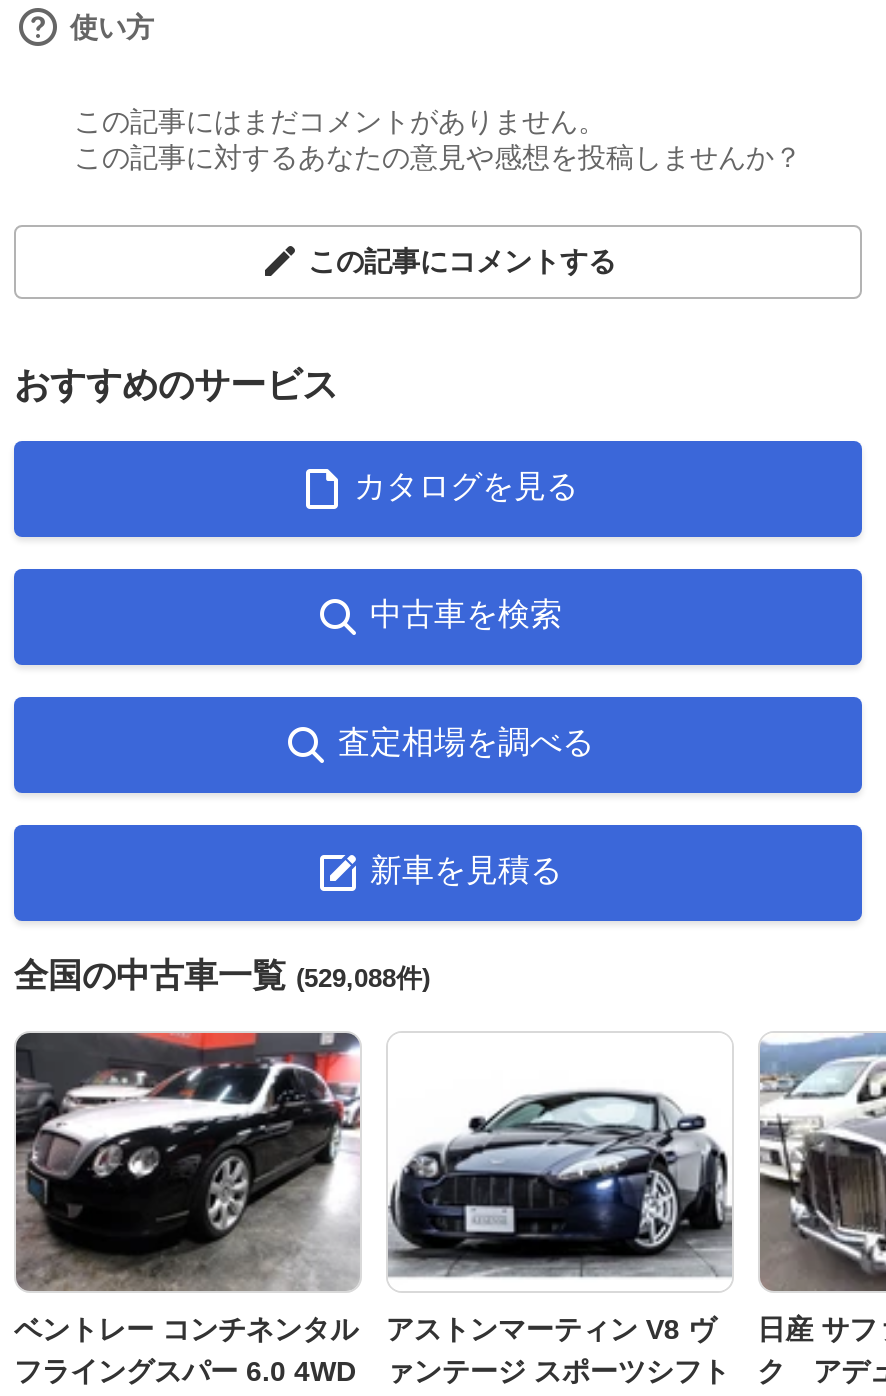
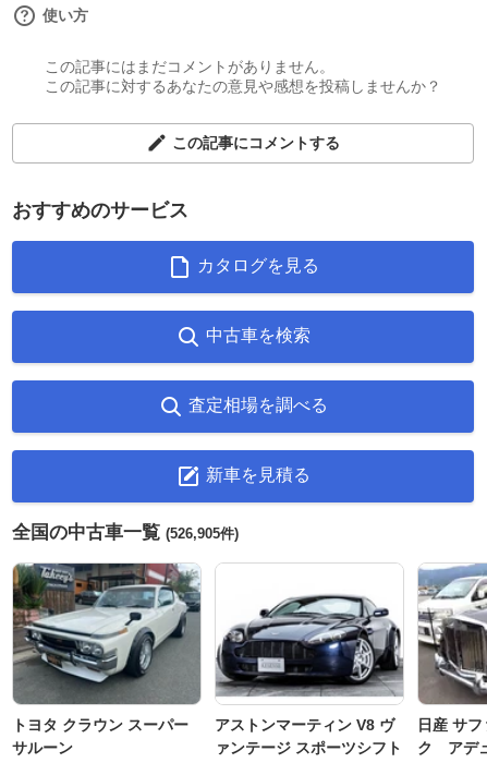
[14,957,430,995] 全国の中古車一覧(529,088件) -> [12,522,239,543] 全国の中古車一覧(526,905件)
[14,1031,360,1387] [image] | ベントレー コンチネンタル | フライングスパー 6.0 4WD -> [12,562,202,756] [image] | トヨタ クラウン スーパー | サルーン

